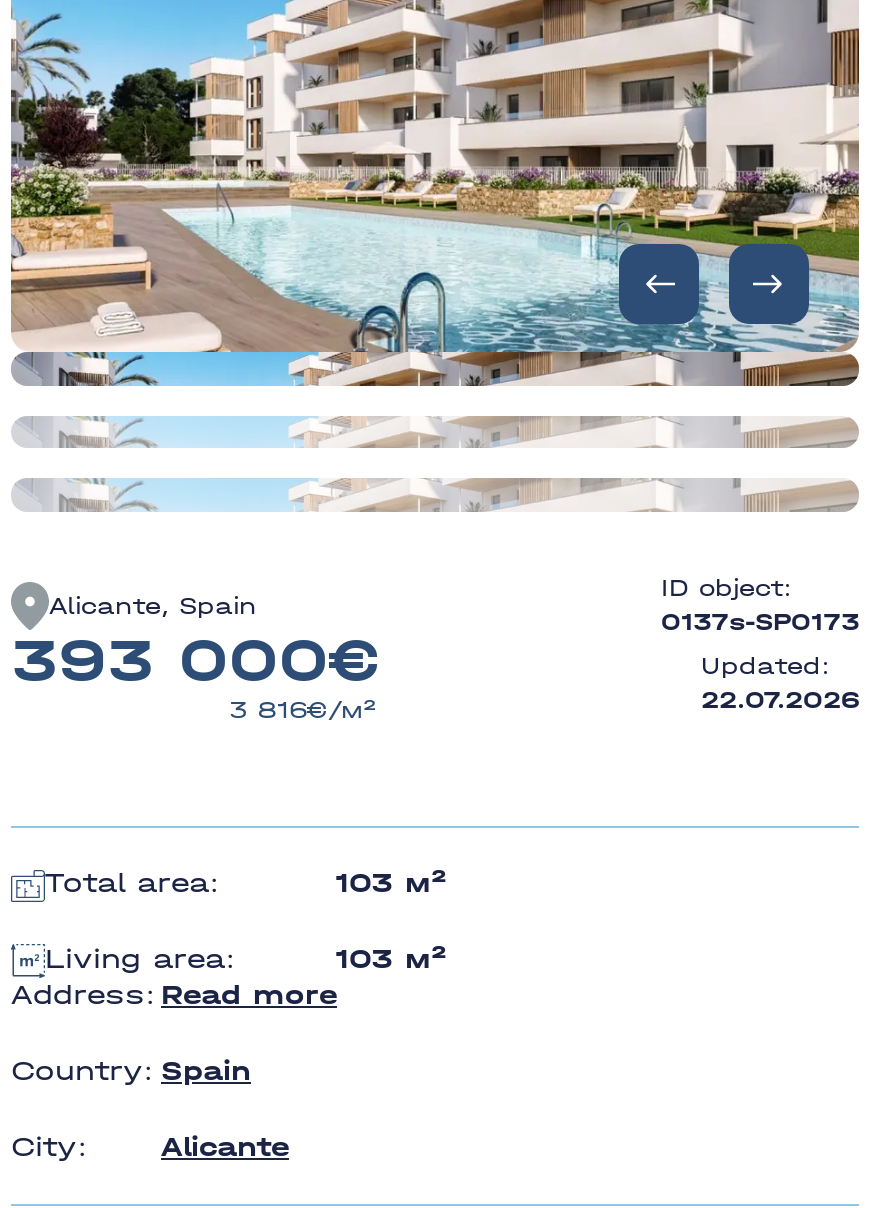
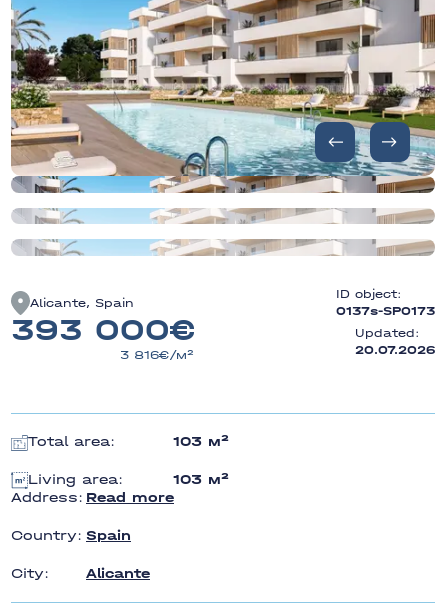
[701,685,859,713] 22.07.2026 -> [355,342,435,356] 20.07.2026

